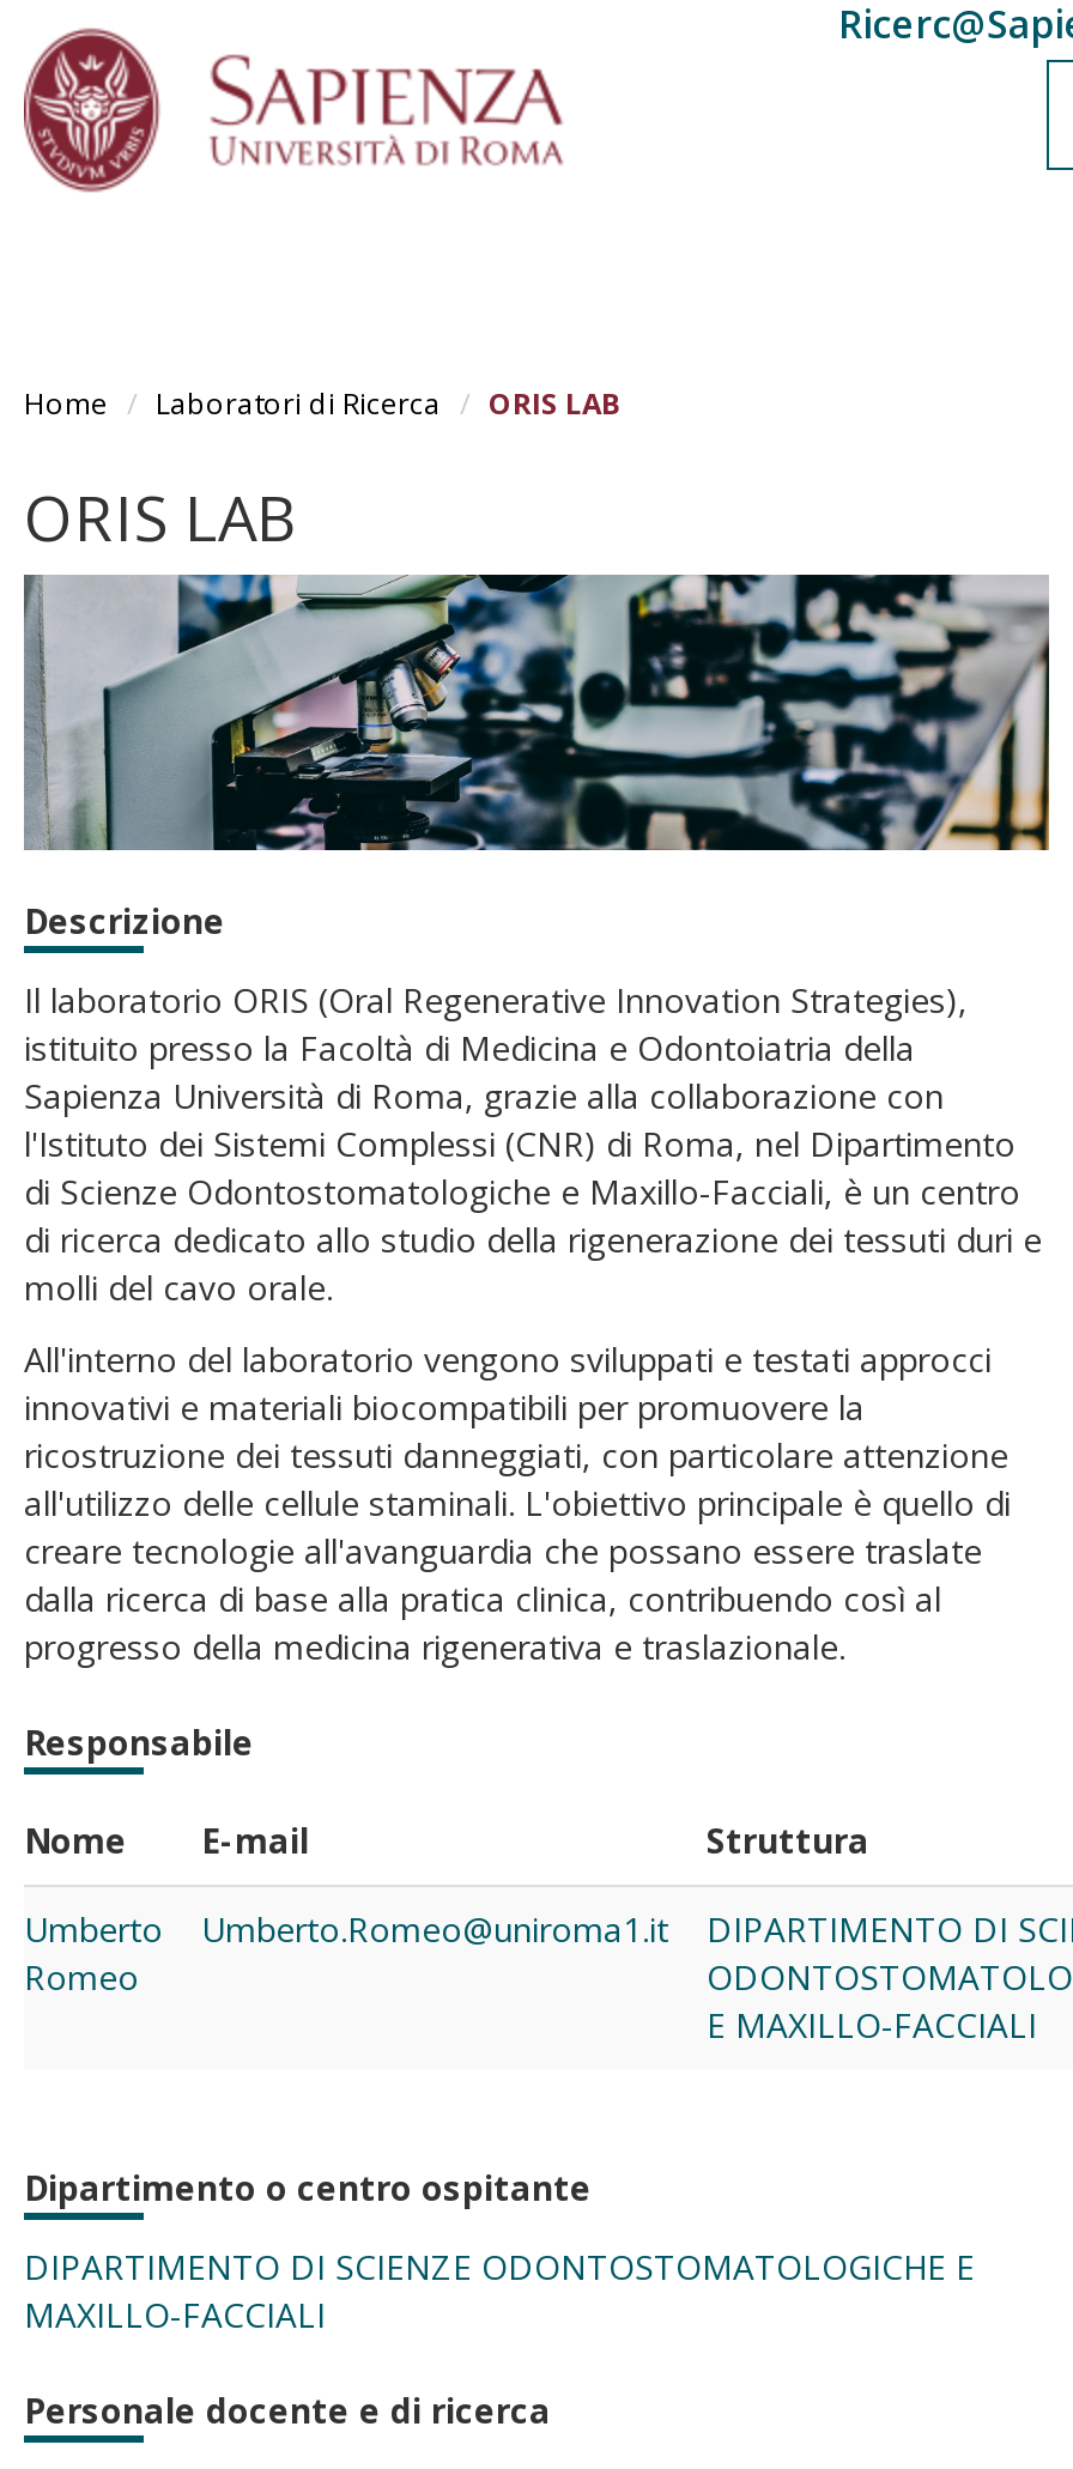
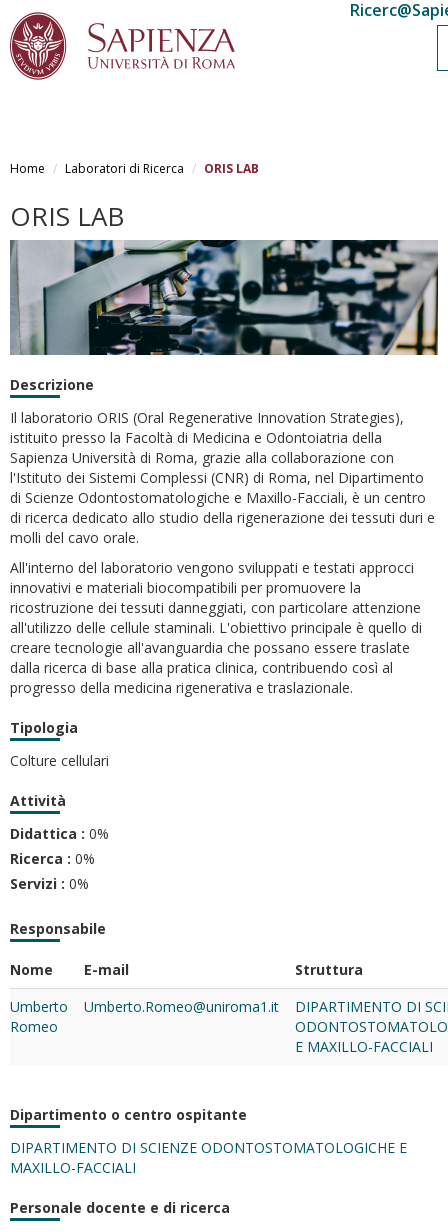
none -> [10,718,109,893] Tipologia | Colture cellulari | Attività | Didattica : 0% | Ricerca : 0% | Servizi : 0%

